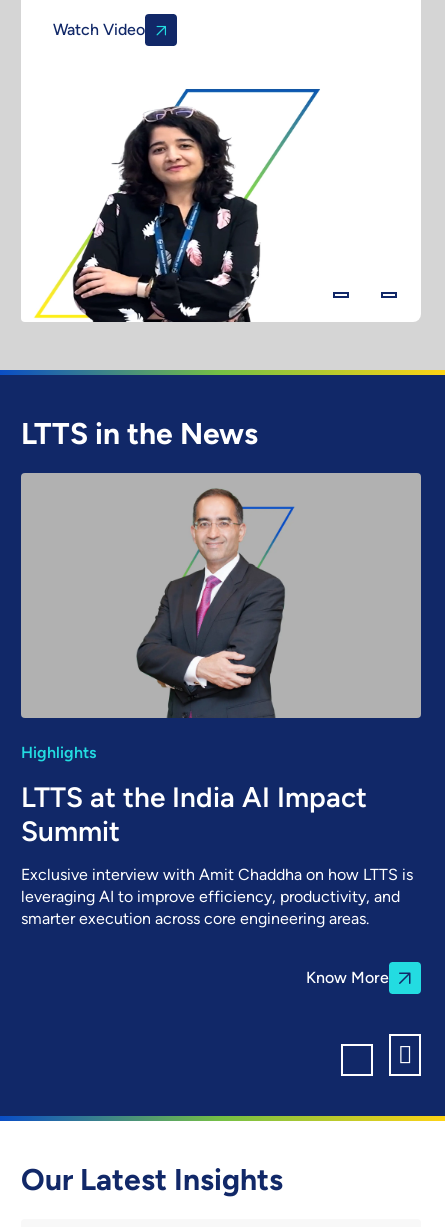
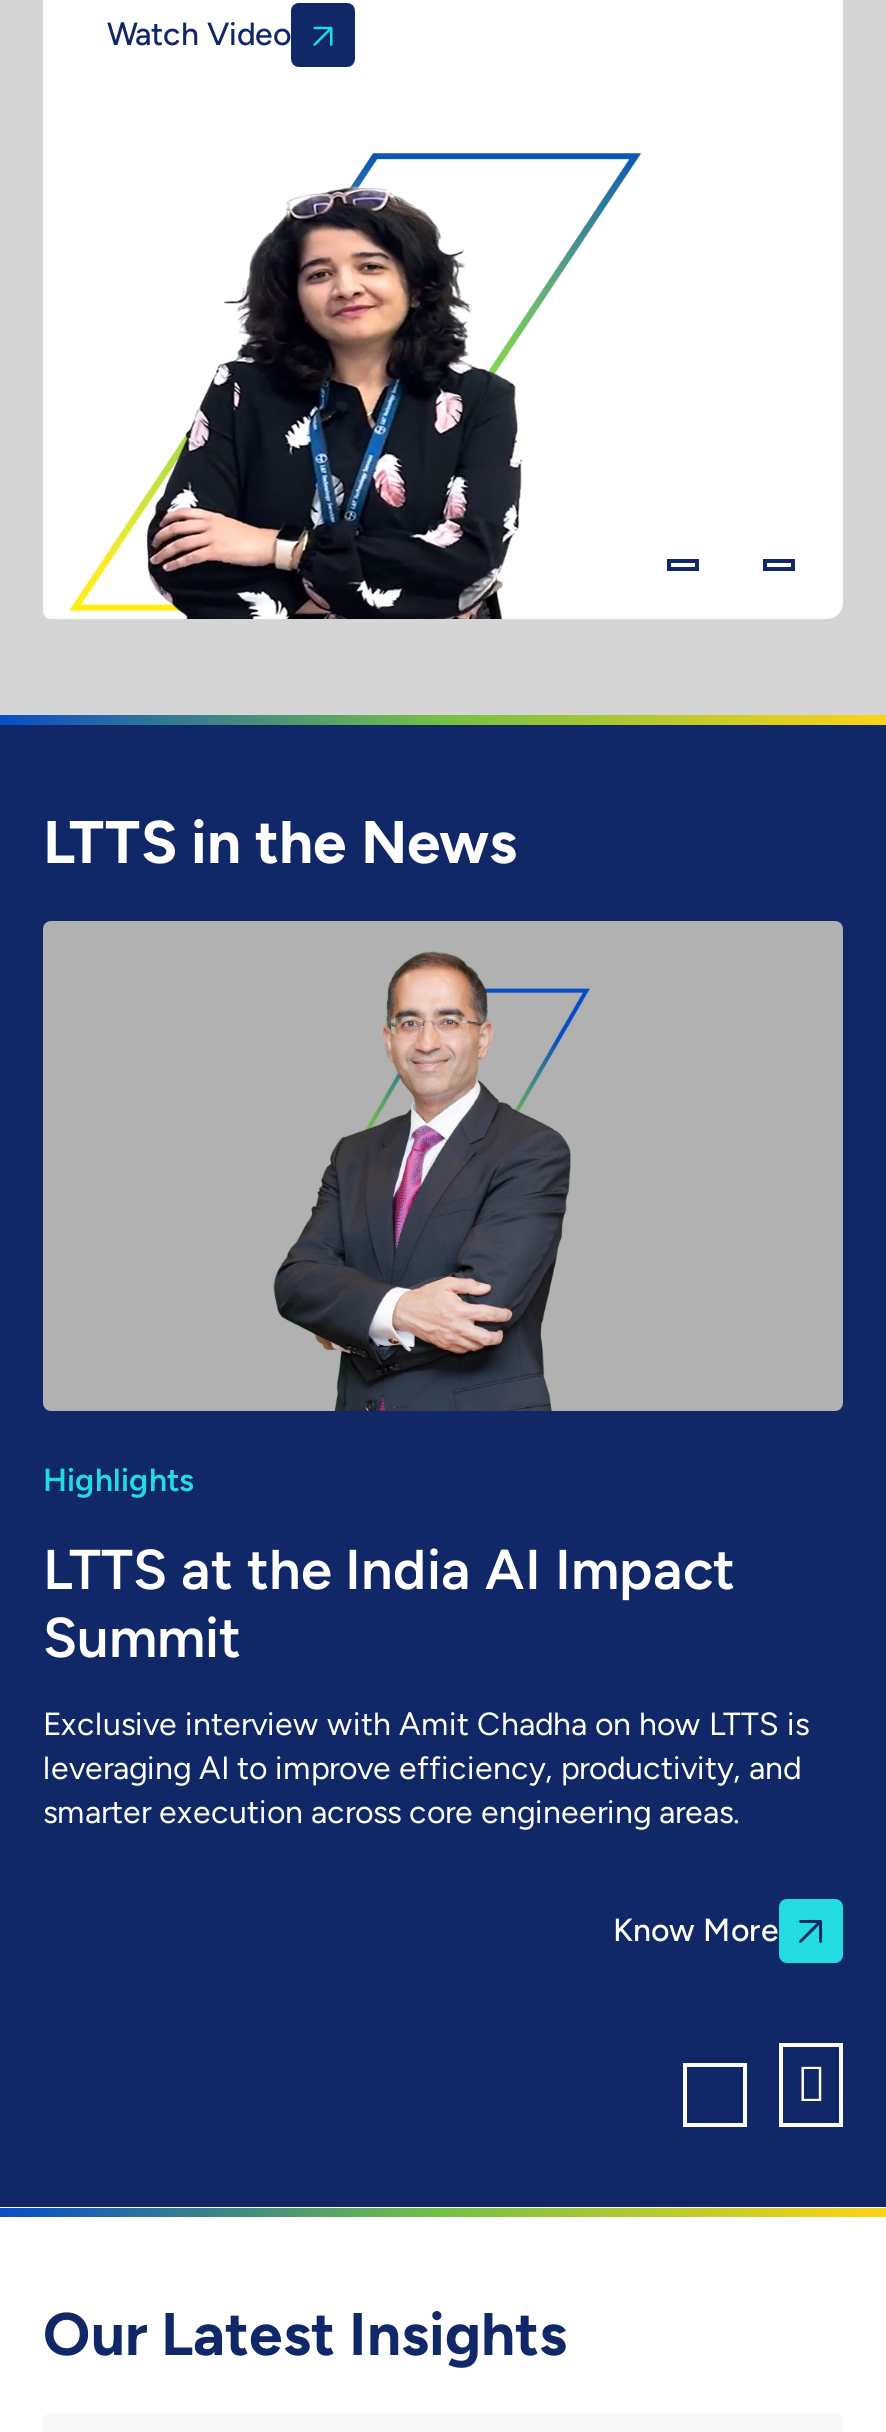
[21,865,413,884] Exclusive interview with Amit Chaddha on how LTTS is -> [43,1705,809,1743] Exclusive interview with Amit Chadha on how LTTS is

